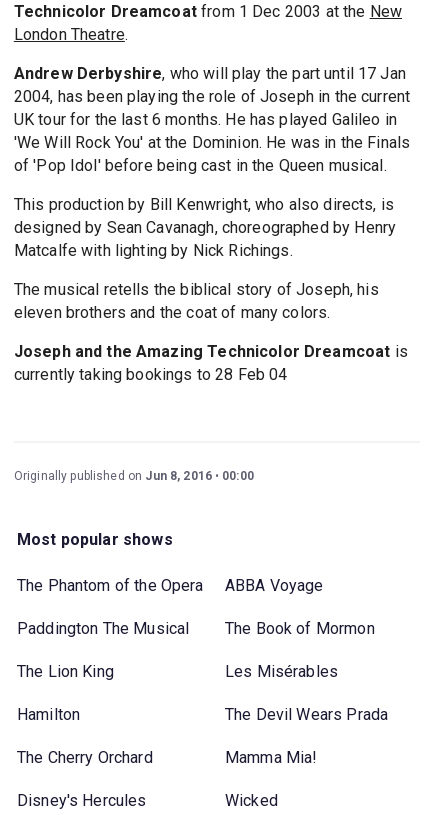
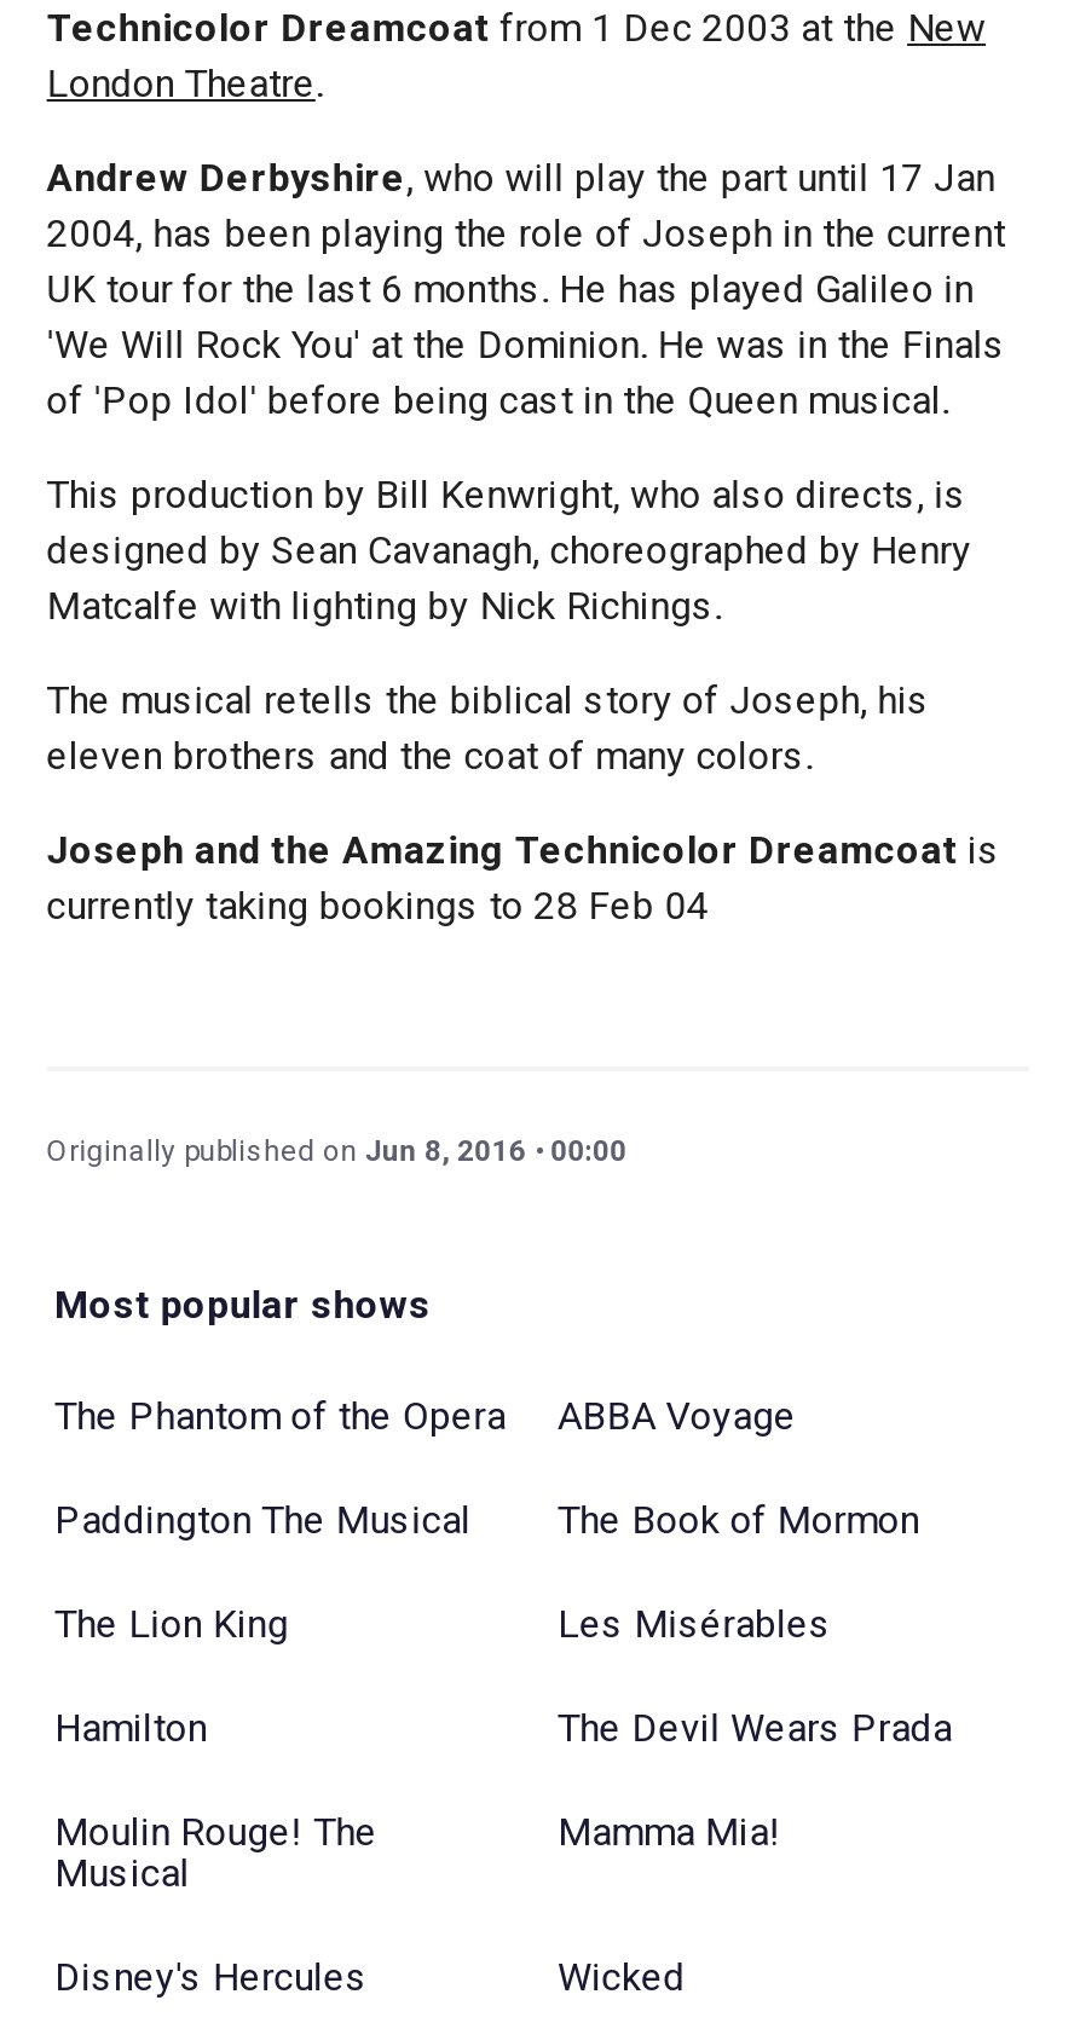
[17,748,153,767] The Cherry Orchard -> [54,1809,378,1896] Moulin Rouge! The | Musical

